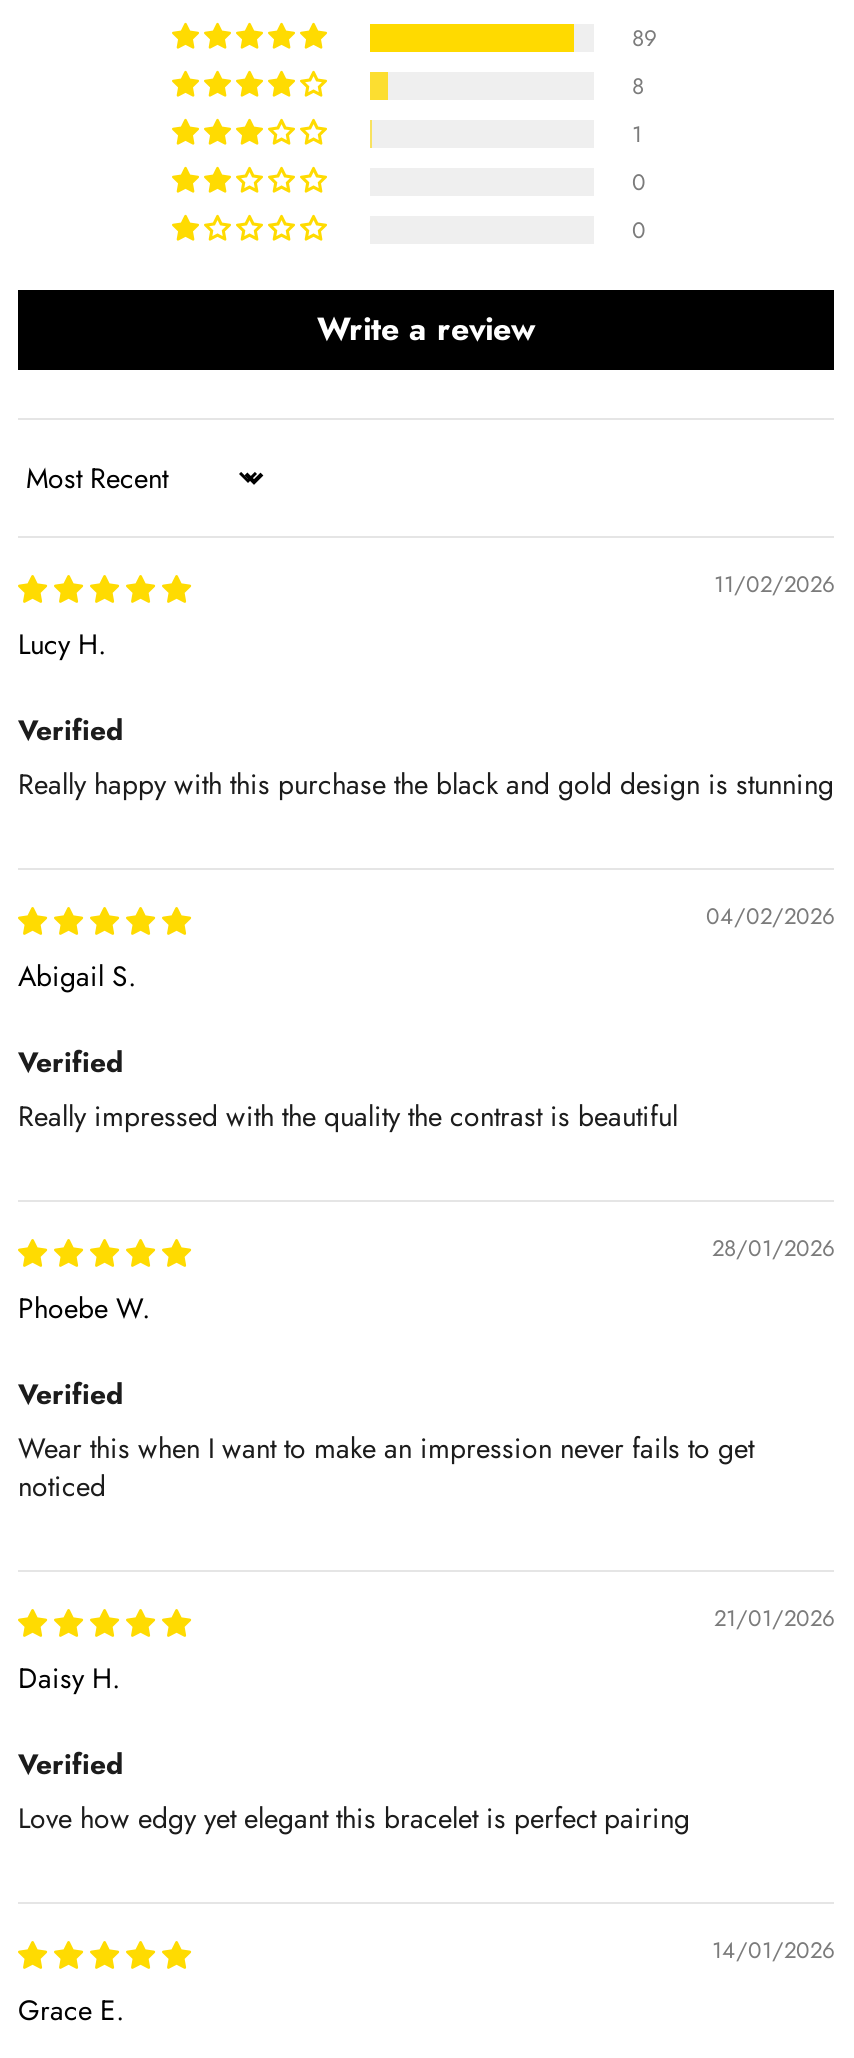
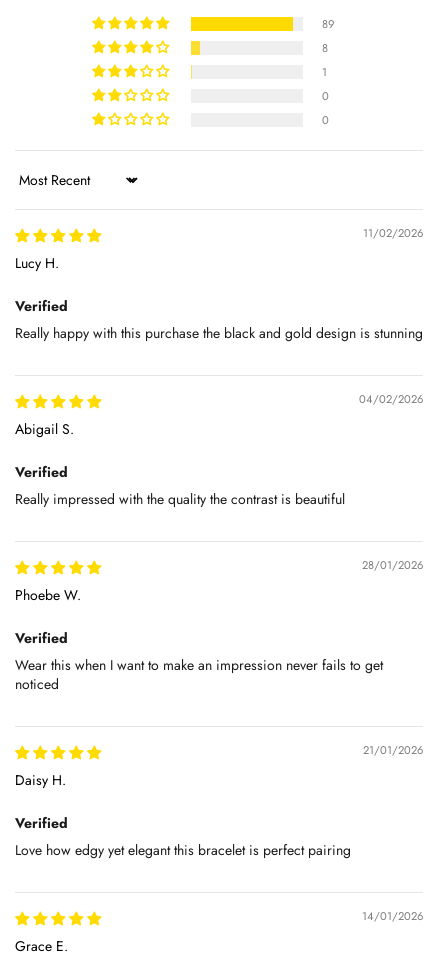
[317,305,535,351] Write a review -> none

